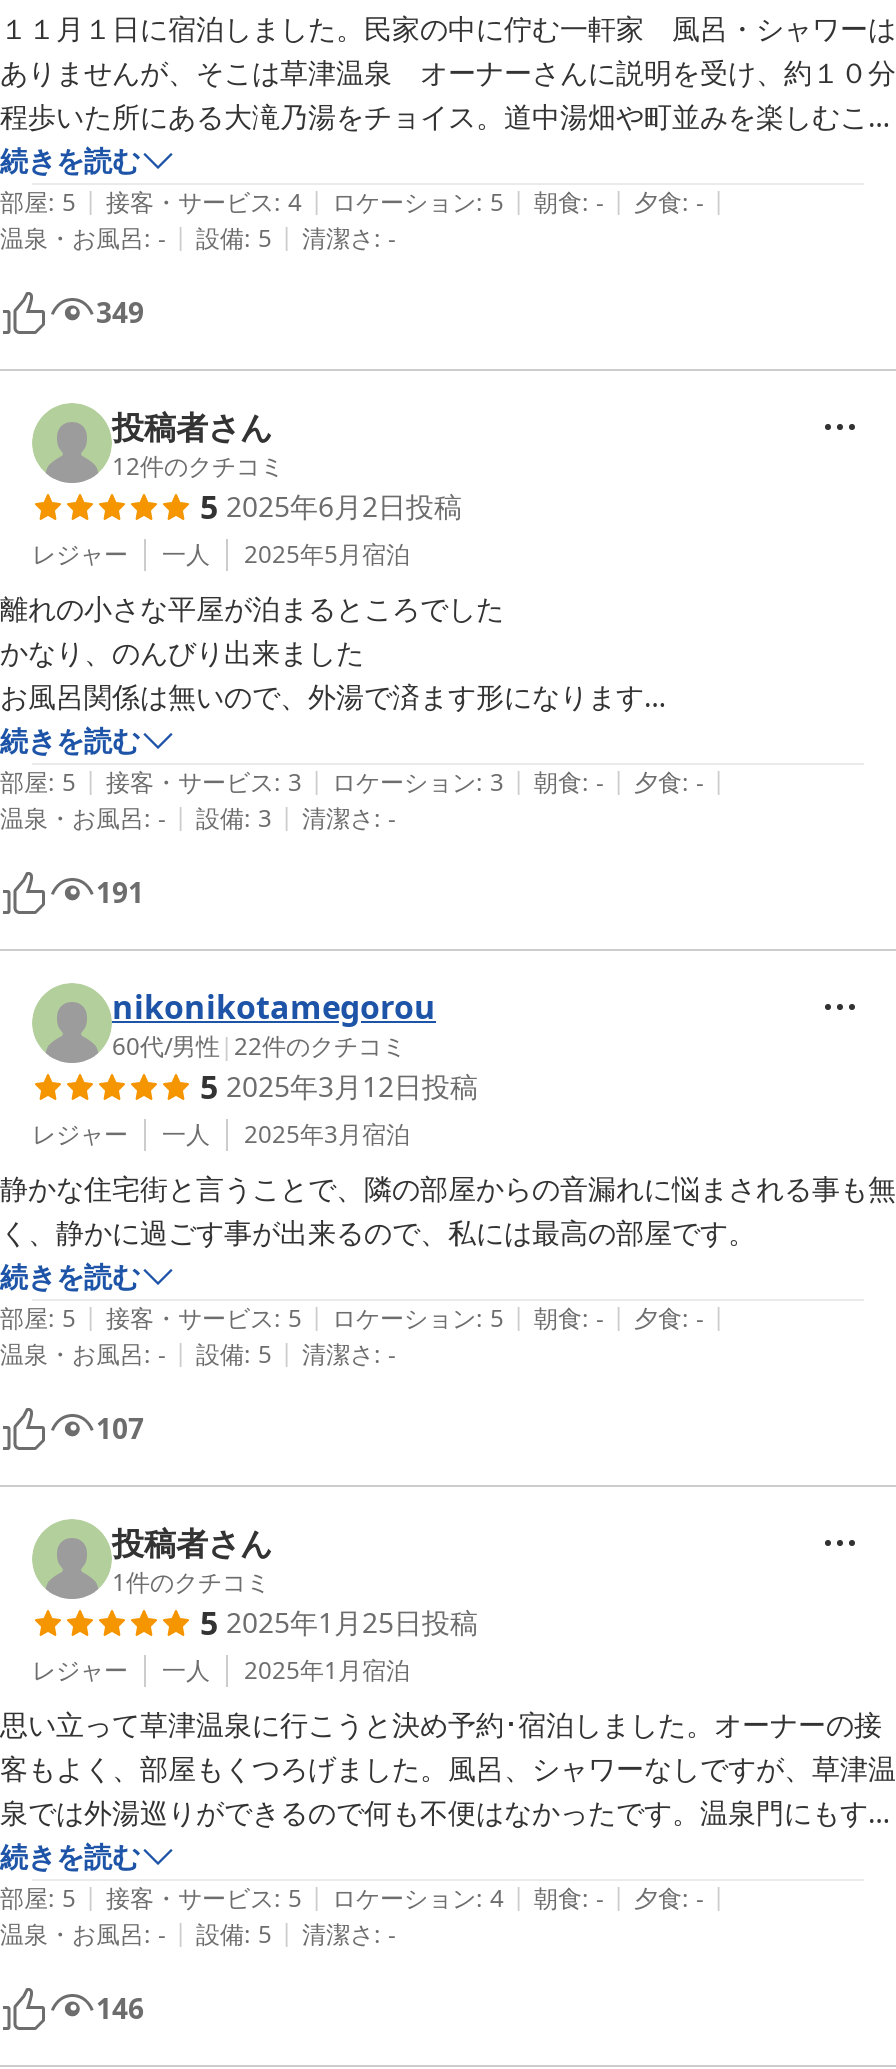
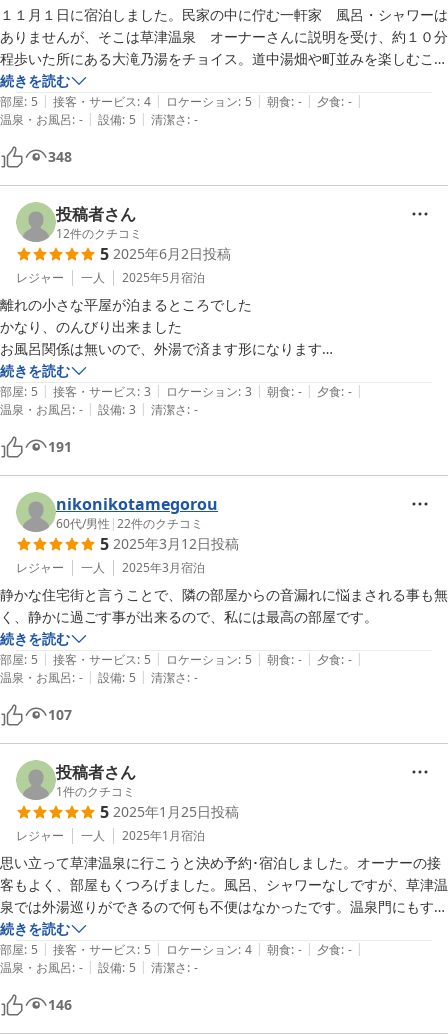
[96,293,144,331] 349 -> [48,147,72,166] 348

